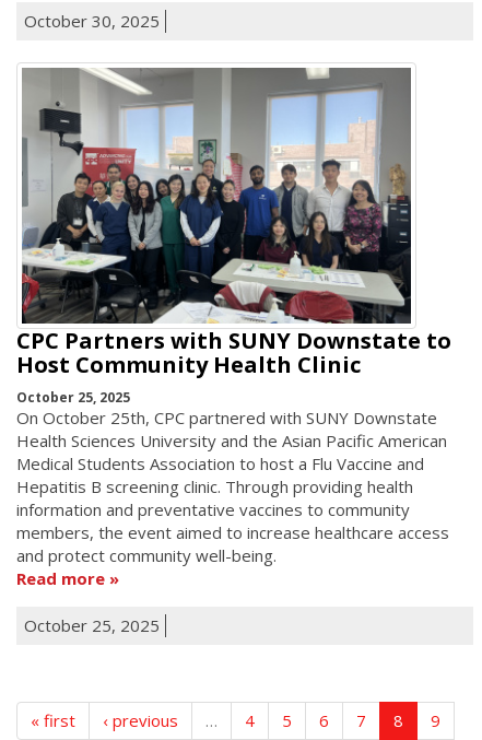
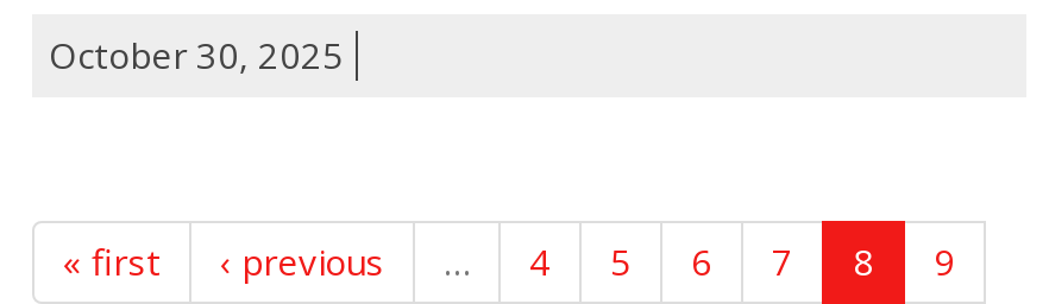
[16,67,451,637] [image] | CPC Partners with SUNY Downstate to | Host Community Health Clinic | October 25, 2025 | On October 25th, CPC partnered with SUNY Downstate | Health Sciences University and the Asian Pacific American | Medical Students Association to host a Flu Vaccine and | Hepatitis B screening clinic. Through providing health | information and preventative vaccines to community | members, the event aimed to increase healthcare access | and protect community well-being. | Read more | October 25, 2025 -> none

